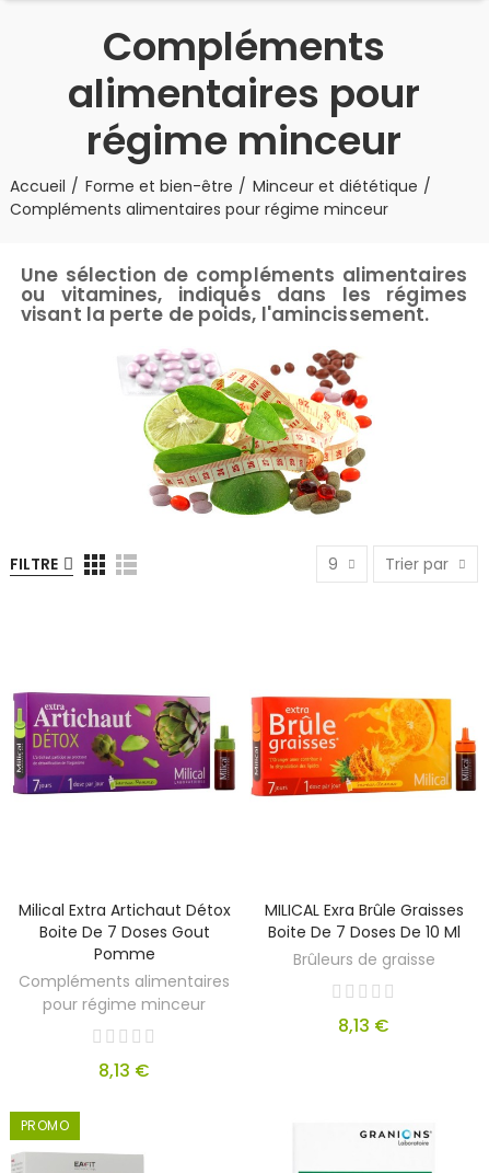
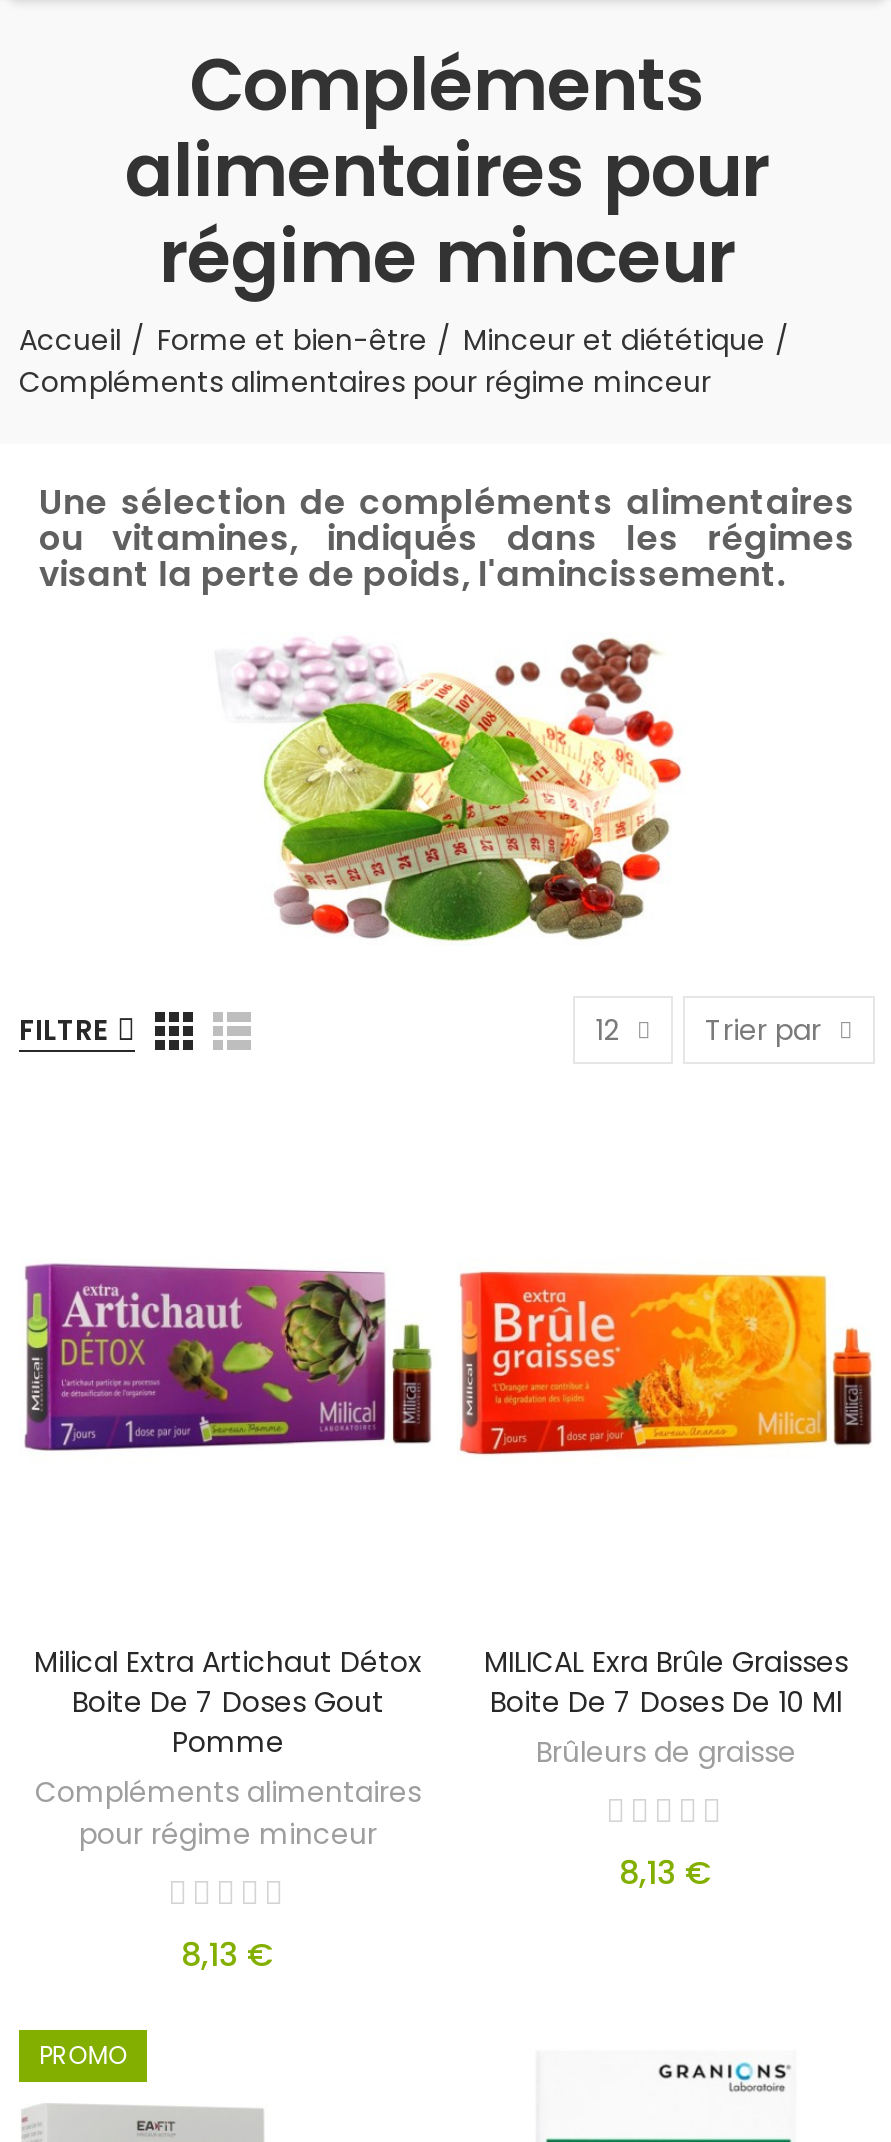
[328,553,338,575] 9 -> [595,1010,619,1050] 12

